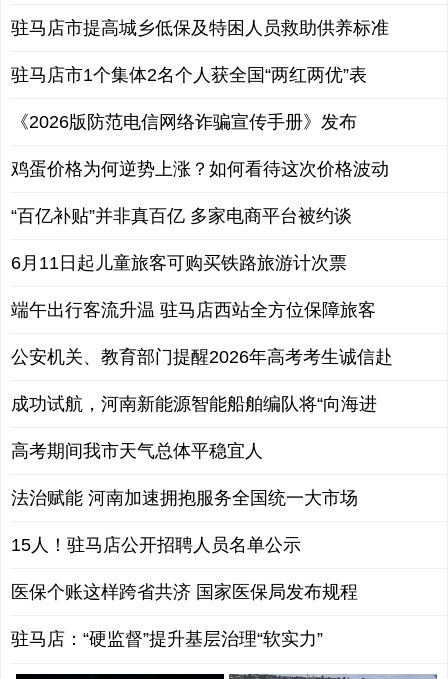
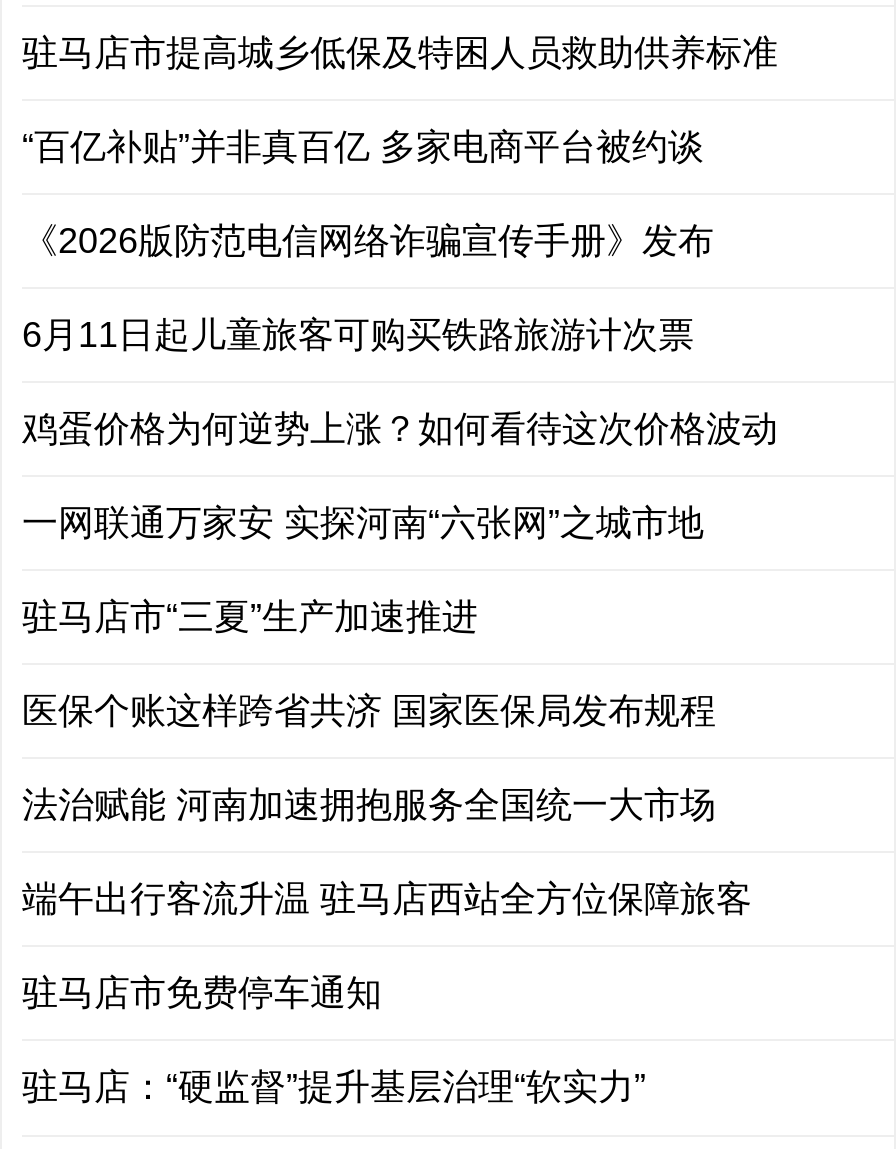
[11,65,367,85] 驻马店市1个集体2名个人获全国“两红两优”表 -> none
moved [11,159,389,179] -> [22,410,778,450]: 鸡蛋价格为何逆势上涨？如何看待这次价格波动
none -> [22,504,704,638] 一网联通万家安 实探河南“六张网”之城市地 | 驻马店市“三夏”生产加速推进
moved [11,206,352,226] -> [22,128,704,168]: “百亿补贴”并非真百亿 多家电商平台被约谈
moved [11,253,347,273] -> [22,316,694,356]: 6月11日起儿童旅客可购买铁路旅游计次票
moved [11,300,376,320] -> [22,880,752,920]: 端午出行客流升温 驻马店西站全方位保障旅客
[11,347,393,555] 公安机关、教育部门提醒2026年高考考生诚信赴 | 成功试航，河南新能源智能船舶编队将“向海进 | 高考期间我市天气总体平稳宜人 | 15人！驻马店公开招聘人员名单公示 -> [22,974,382,1014] 驻马店市免费停车通知
moved [11,488,358,508] -> [22,786,716,826]: 法治赋能 河南加速拥抱服务全国统一大市场
moved [11,582,358,602] -> [22,692,716,732]: 医保个账这样跨省共济 国家医保局发布规程

